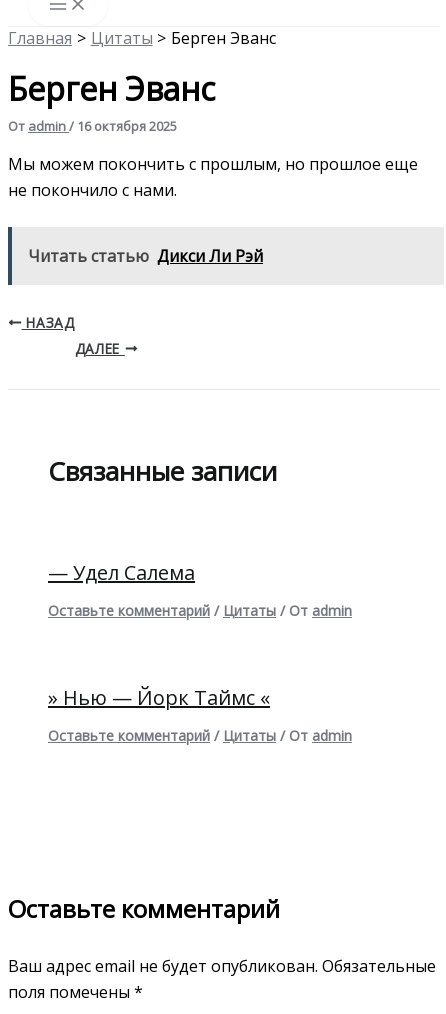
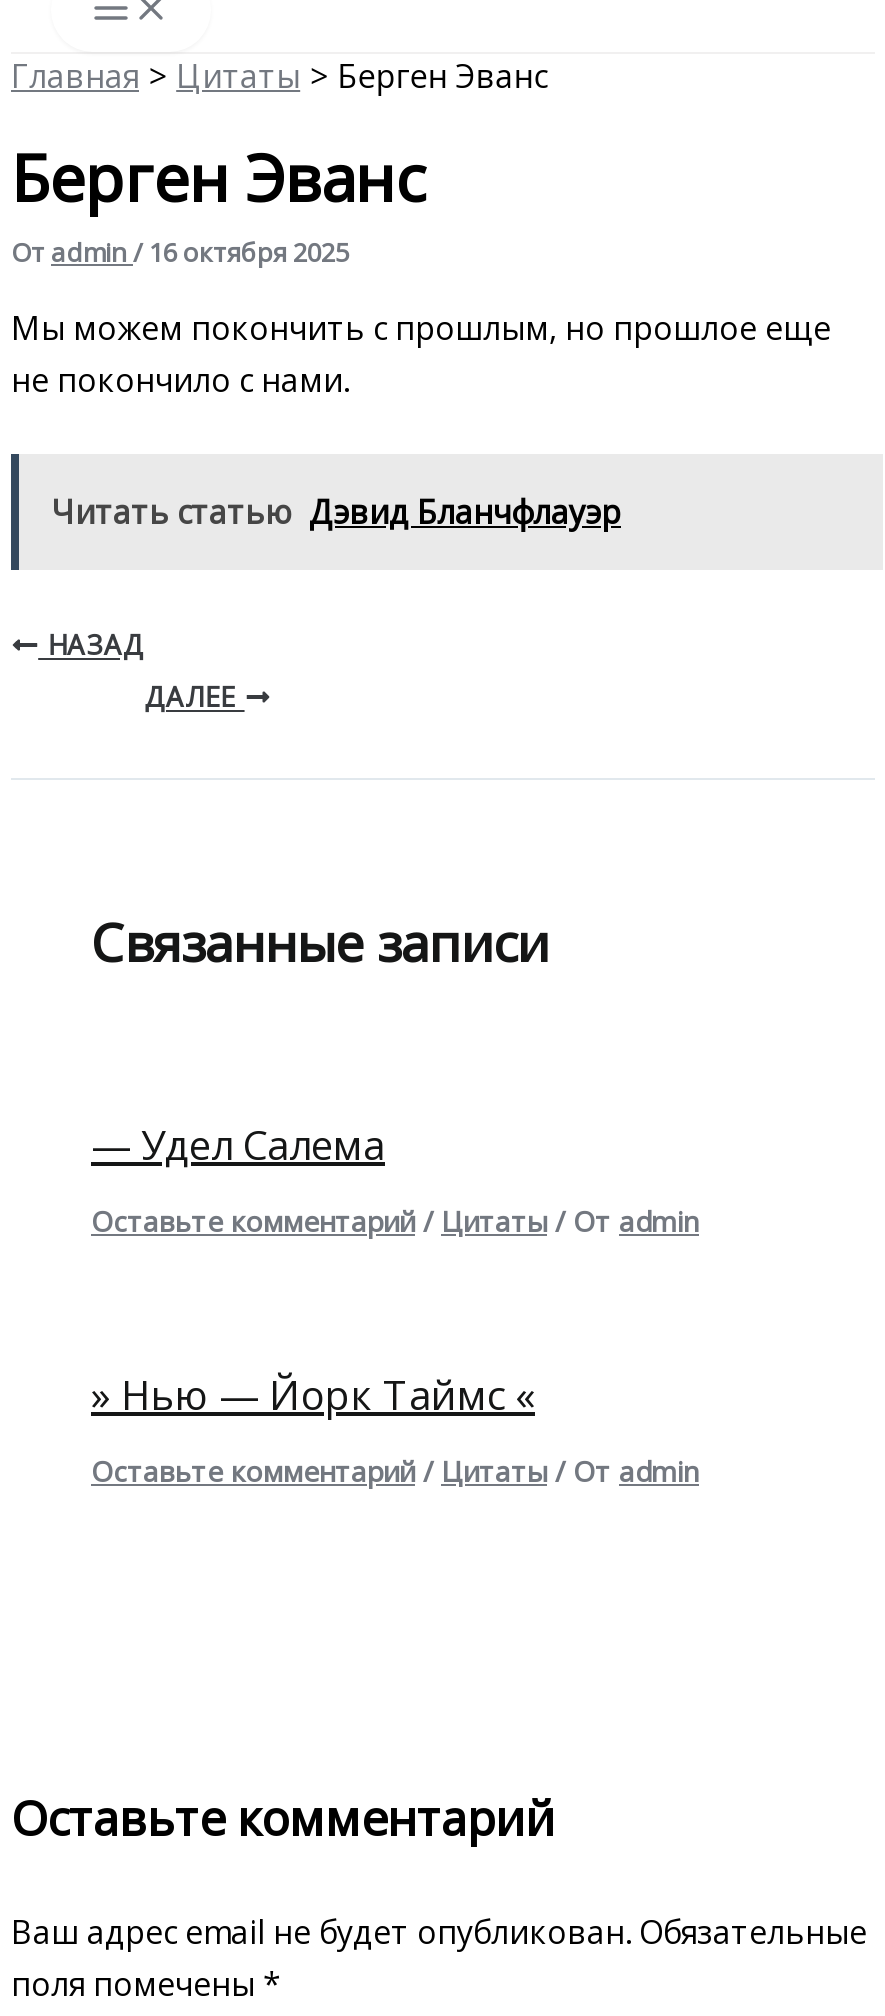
[28,244,263,266] Читать статью Дикси Ли Рэй -> [51,489,621,533] Читать статью Дэвид Бланчфлауэр

